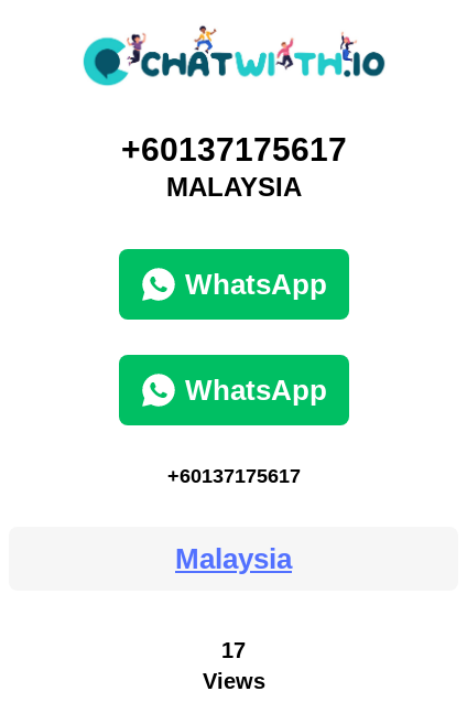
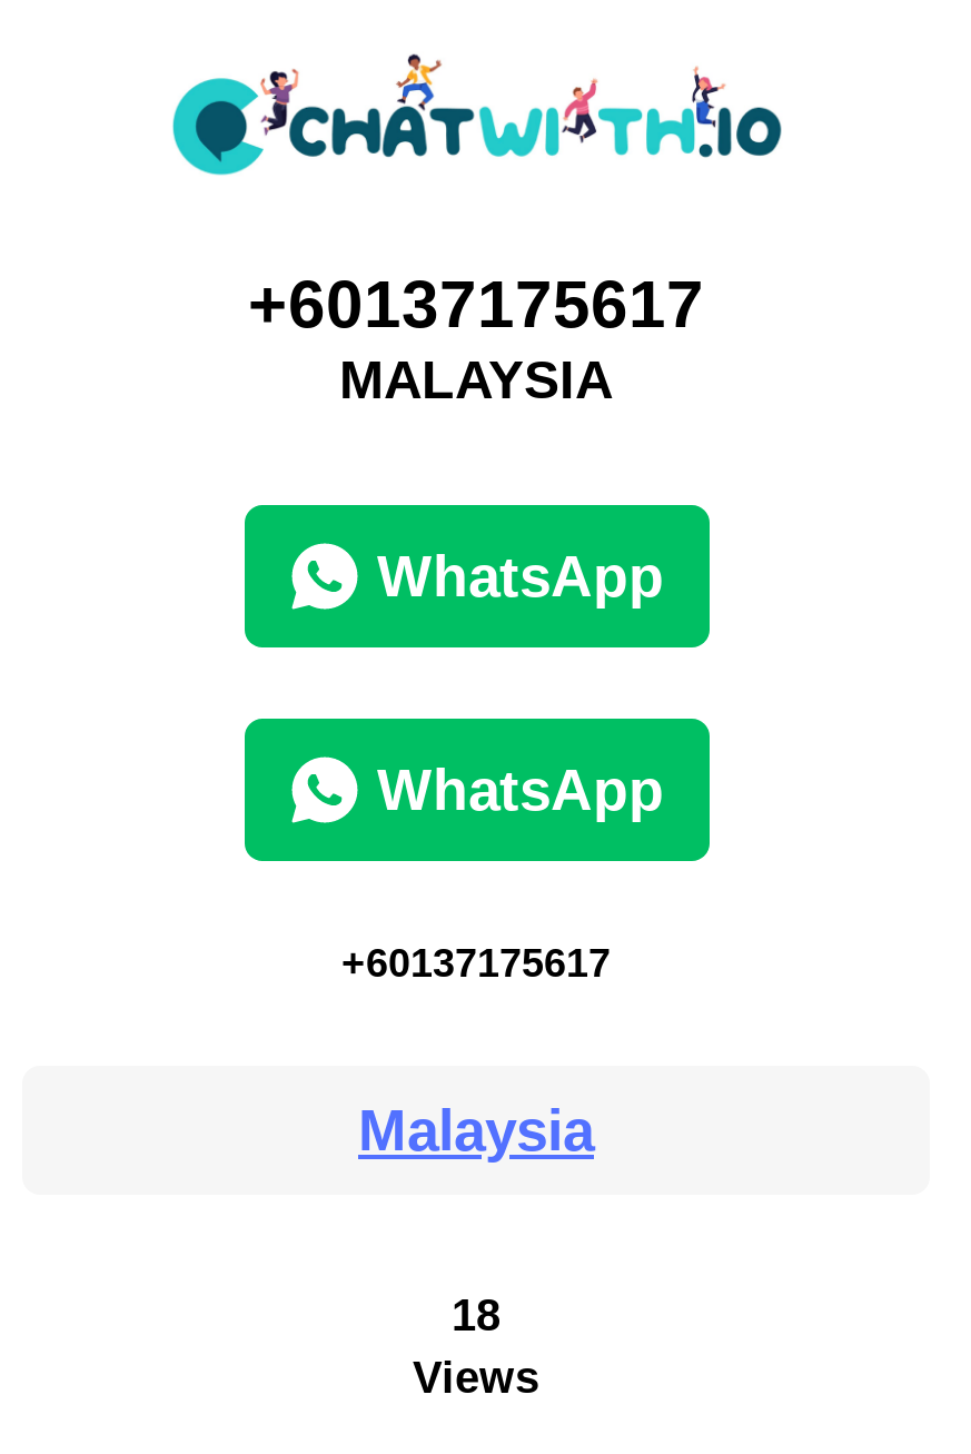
[221,638,246,662] 17 -> [452,1290,501,1339] 18

